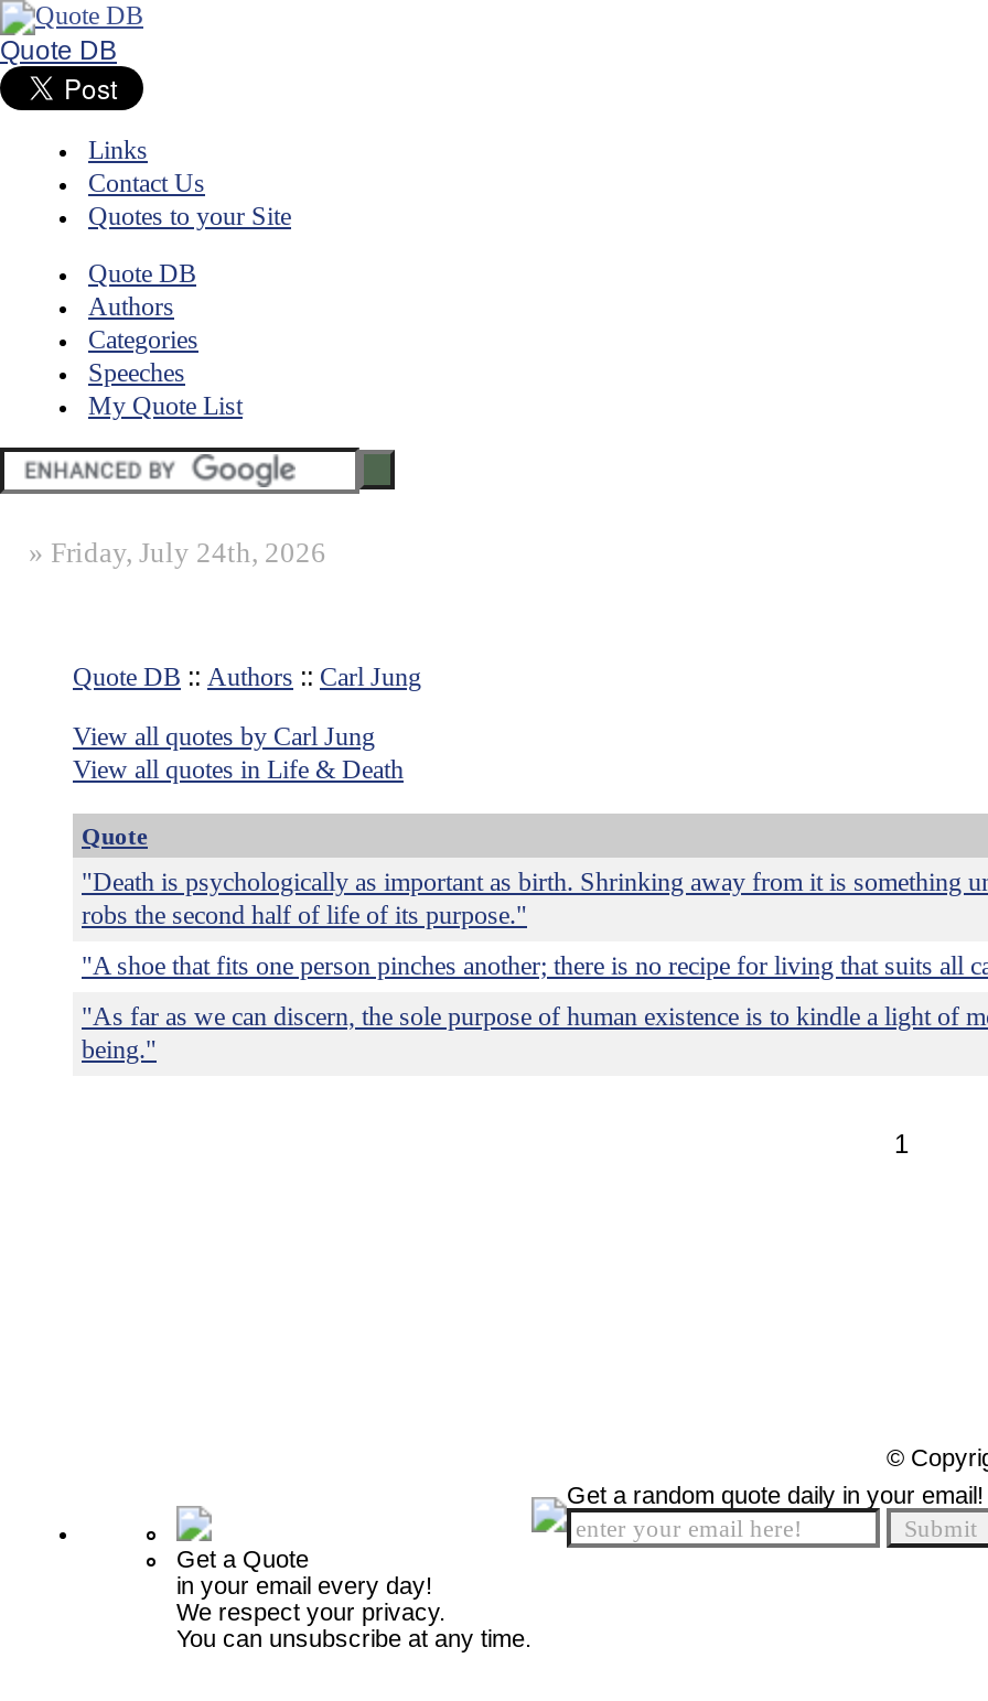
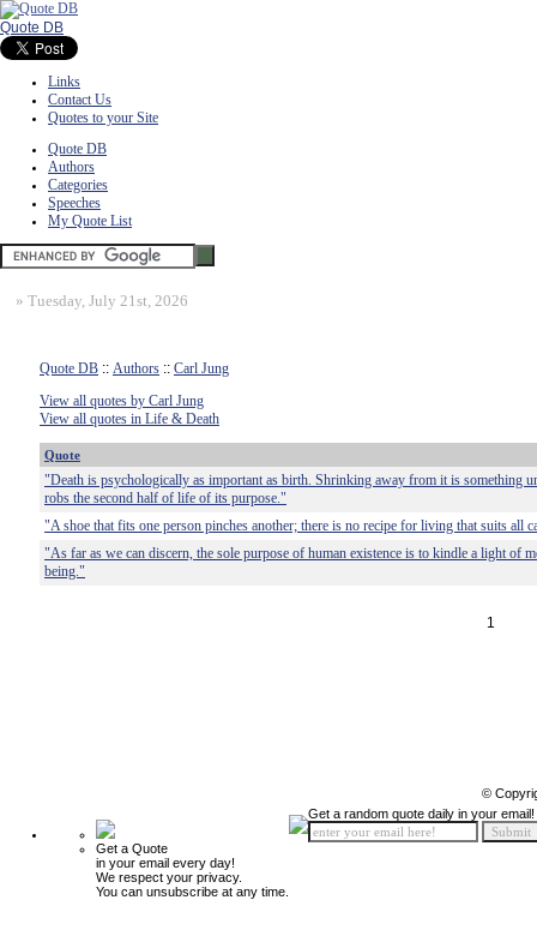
[29,536,326,569] » Friday, July 24th, 2026 -> [16,292,188,310] » Tuesday, July 21st, 2026

